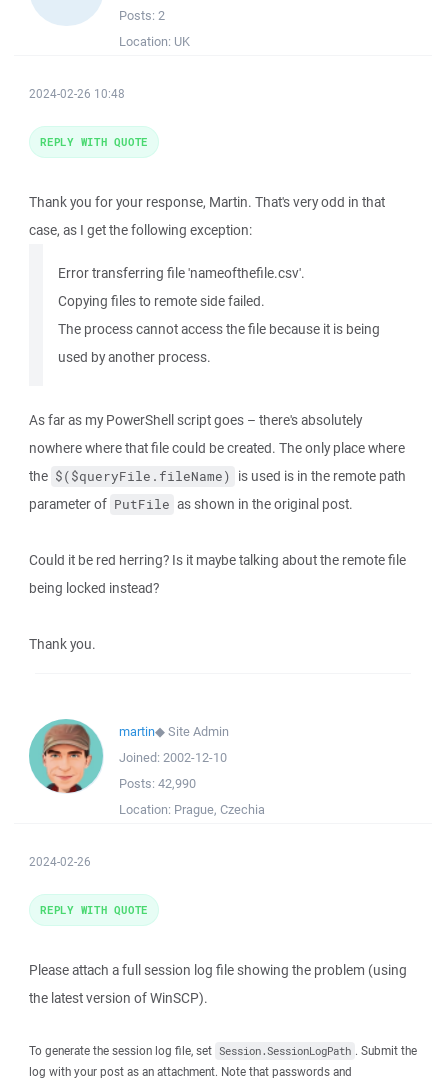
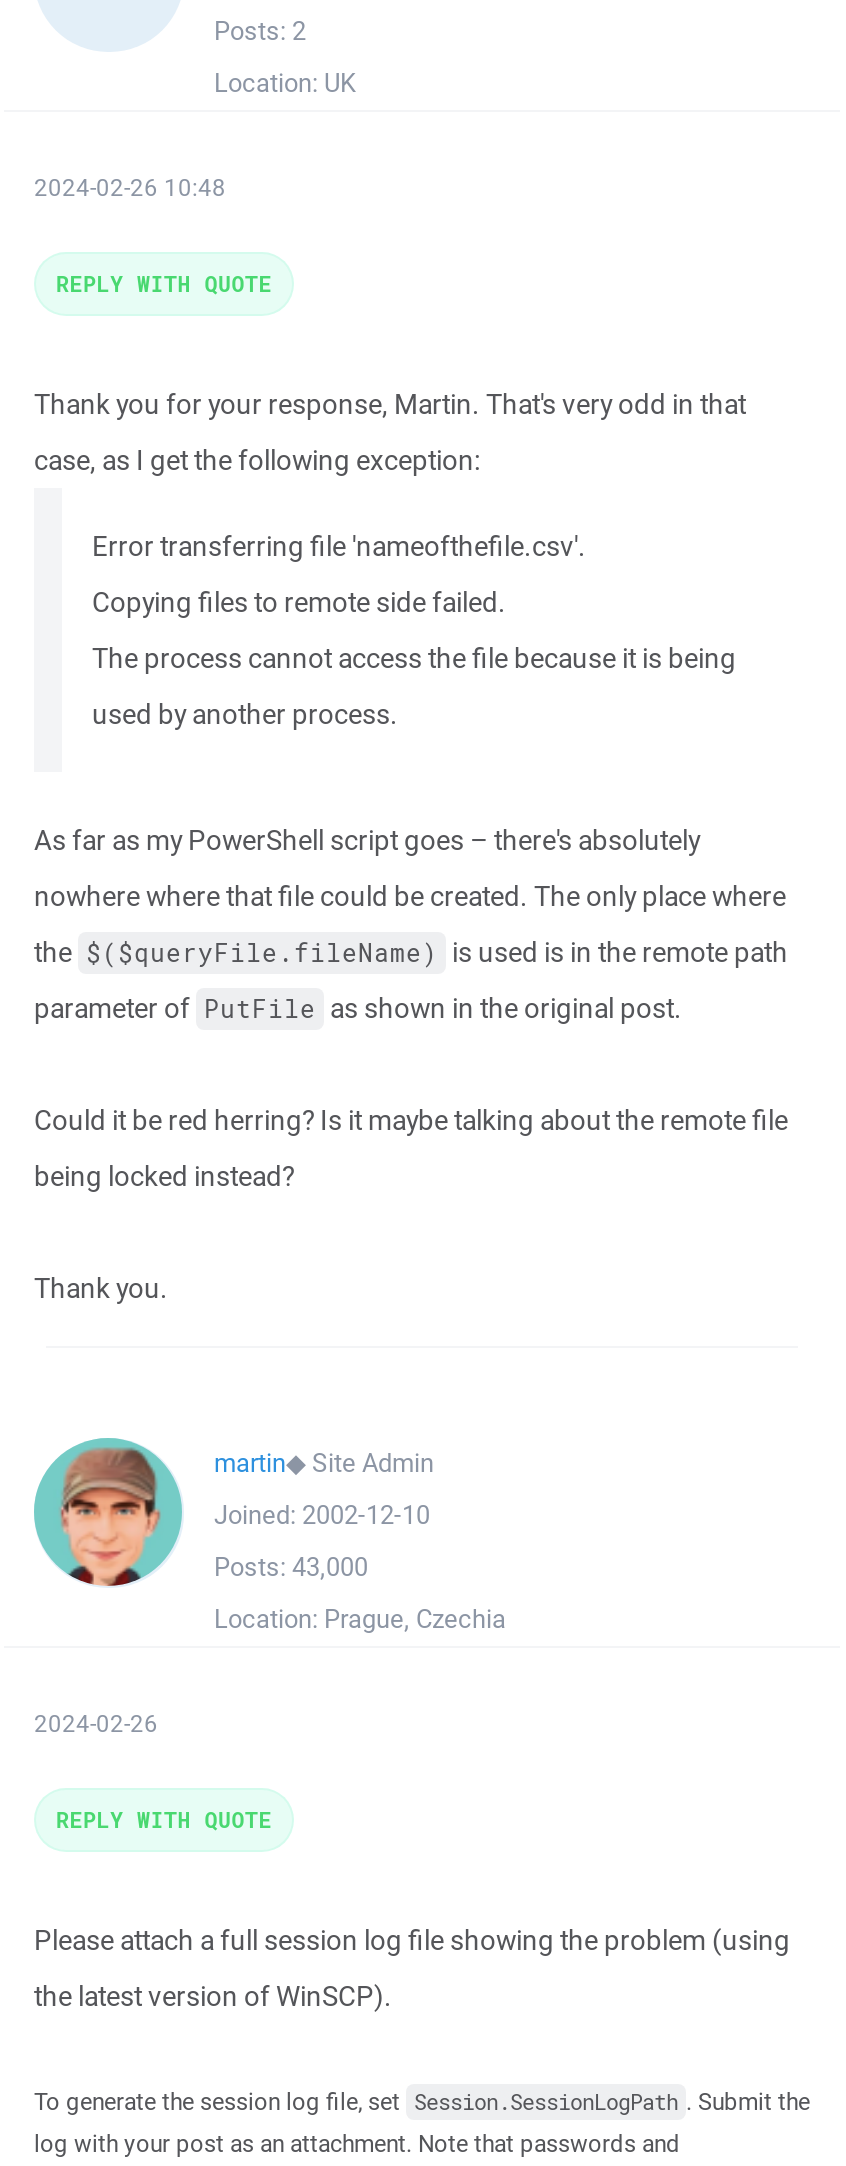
[119,775,196,792] Posts: 42,990 -> [214,1550,368,1584] Posts: 43,000

